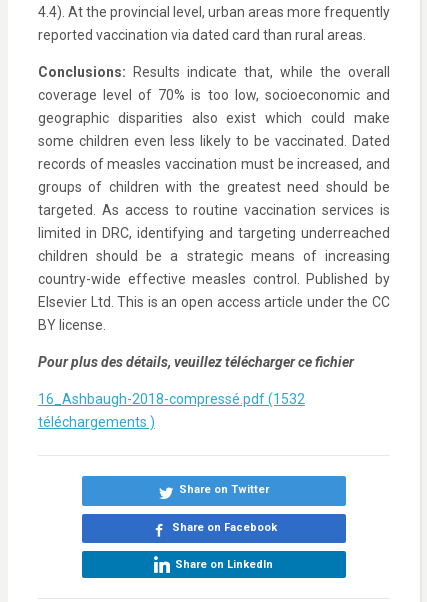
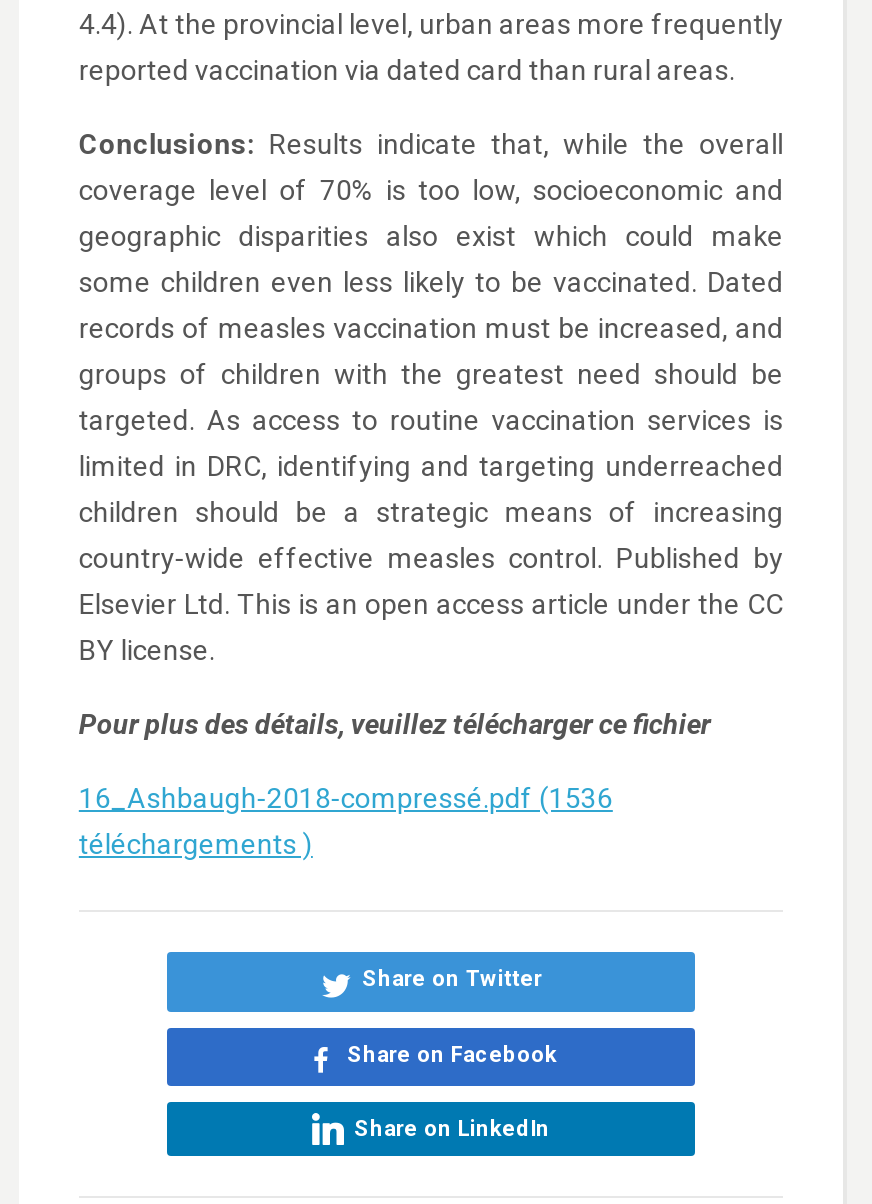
[38,391,305,407] 16_Ashbaugh-2018-compressé.pdf (1532 -> [79,782,613,814] 16_Ashbaugh-2018-compressé.pdf (1536

